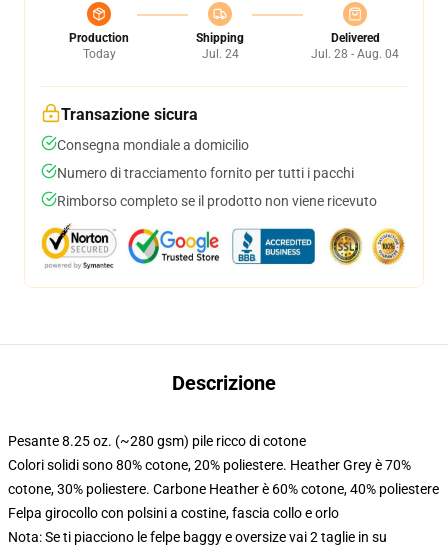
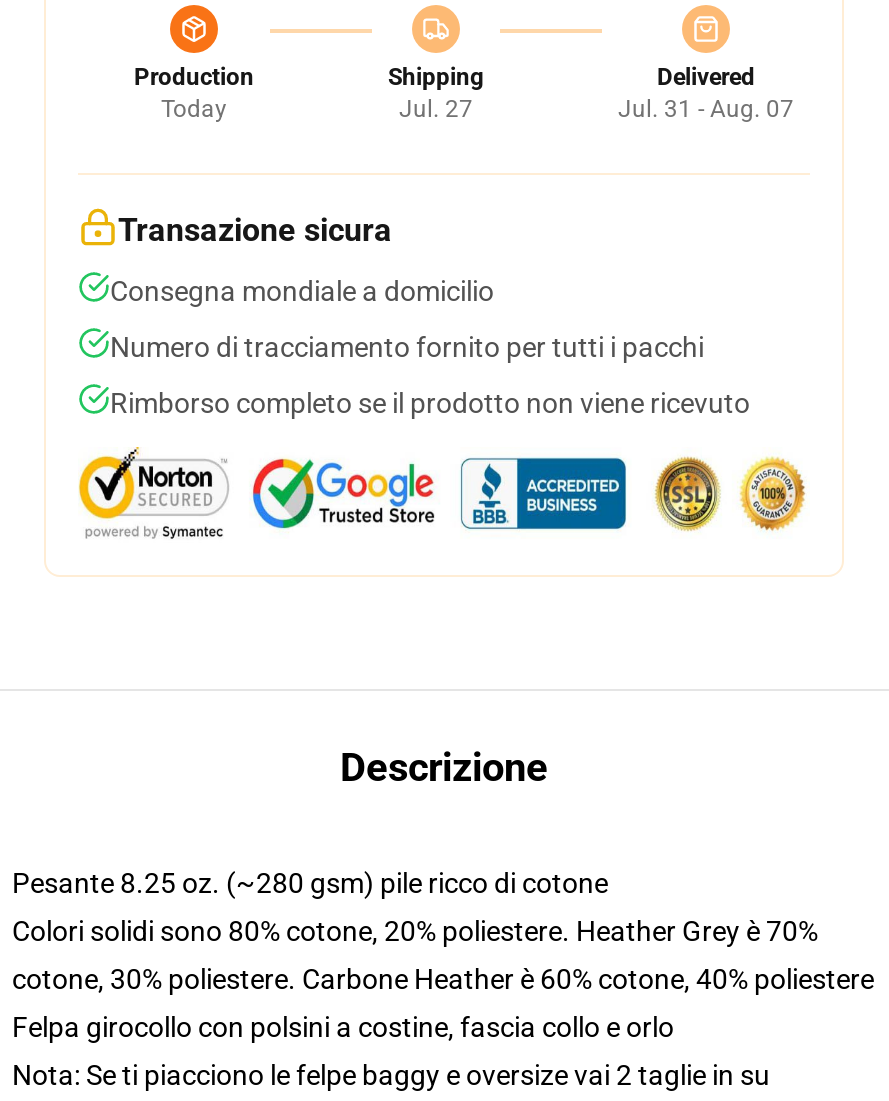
[201,47,238,61] Jul. 24 -> [399,95,473,123] Jul. 27
[311,47,399,61] Jul. 28 - Aug. 04 -> [618,95,794,123] Jul. 31 - Aug. 07

